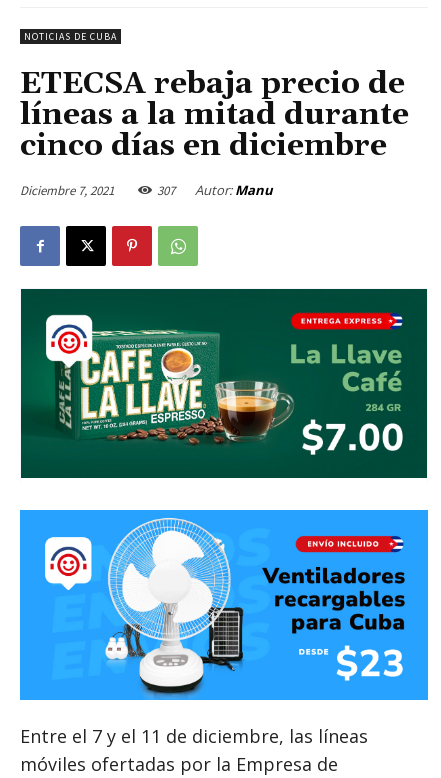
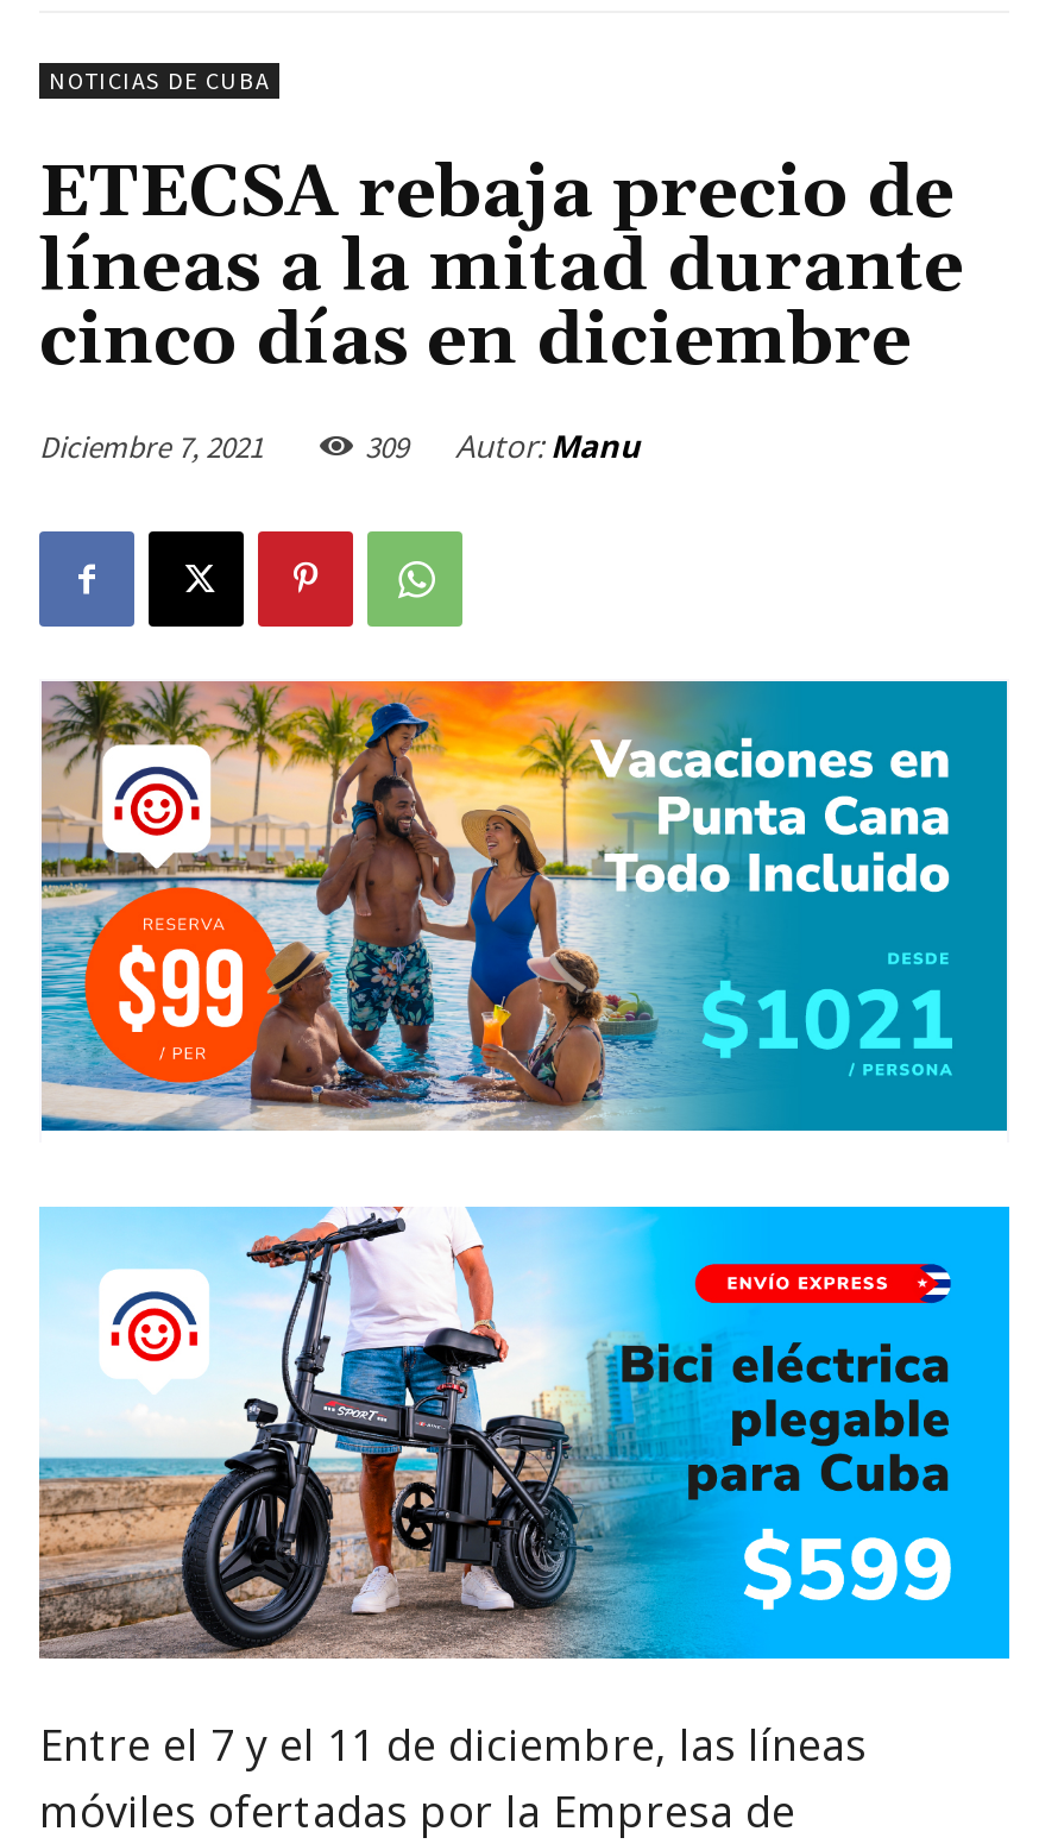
[157,181,273,199] 307 Autor: Manu -> [365,424,641,467] 309 Autor: Manu
[20,288,428,479] [image] -> [39,679,1009,1133] [image]
[19,509,427,701] [image] -> [37,1204,1005,1661] [image]

